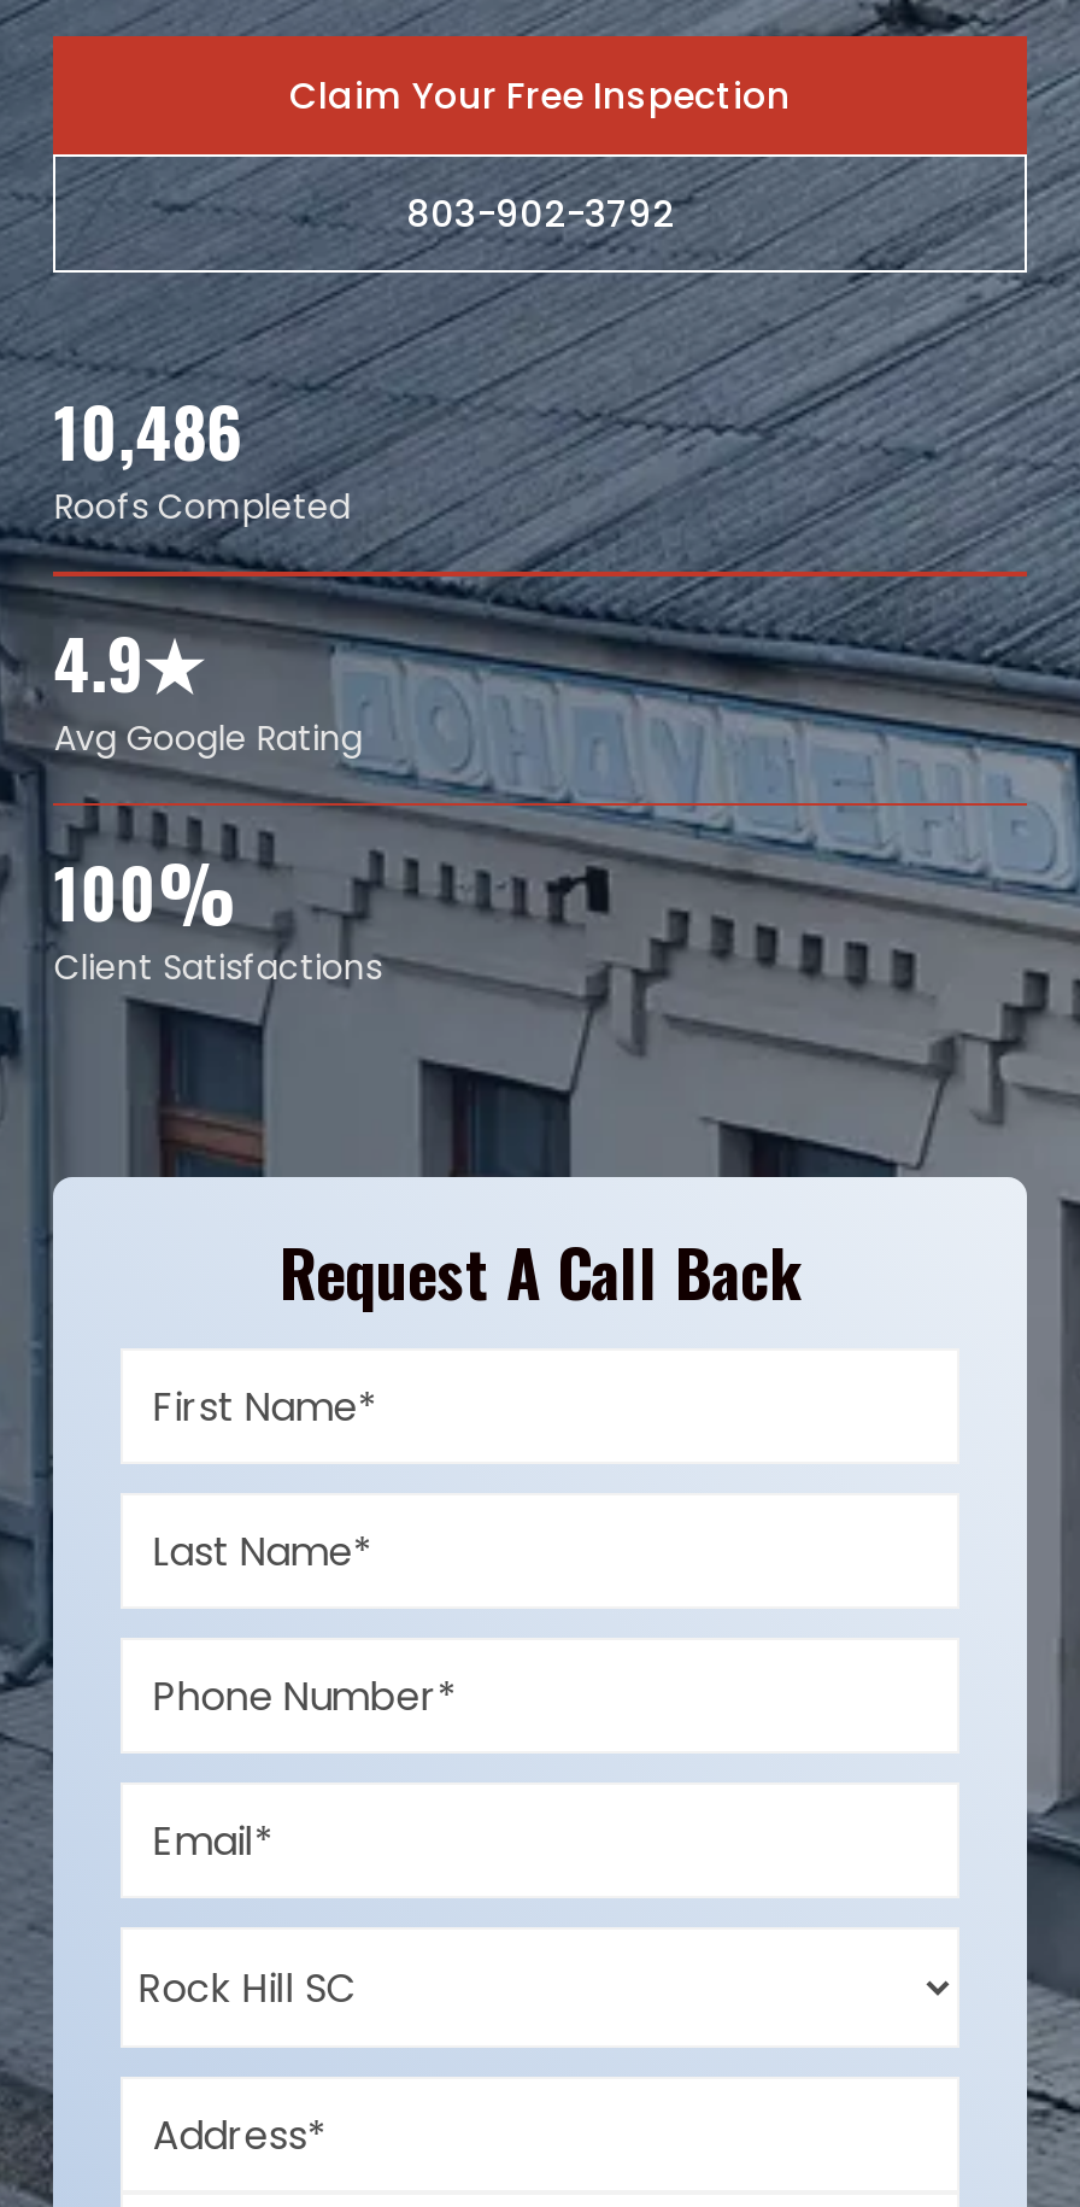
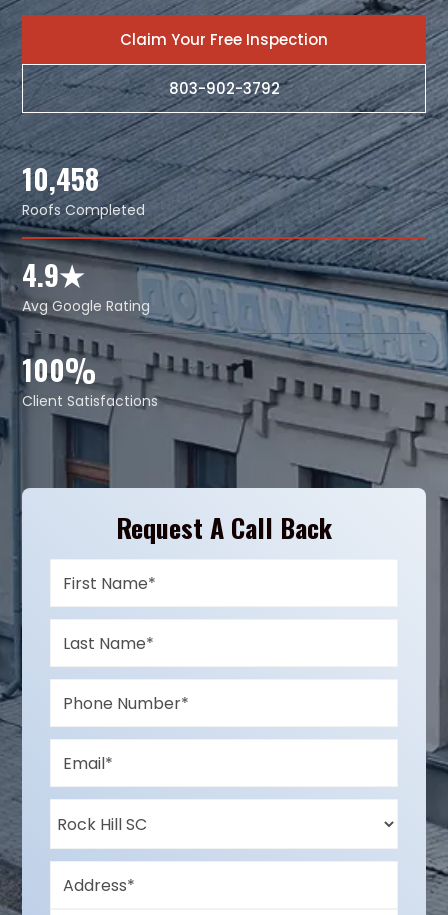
[54,381,240,480] 10,486 -> [22,158,99,199] 10,458

